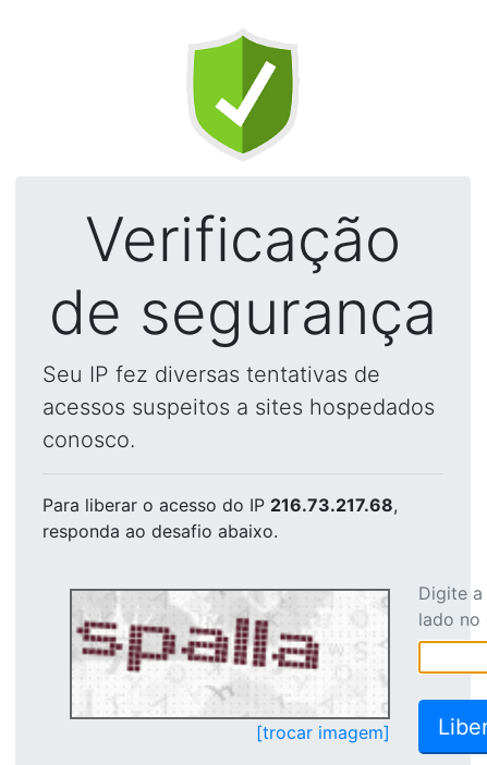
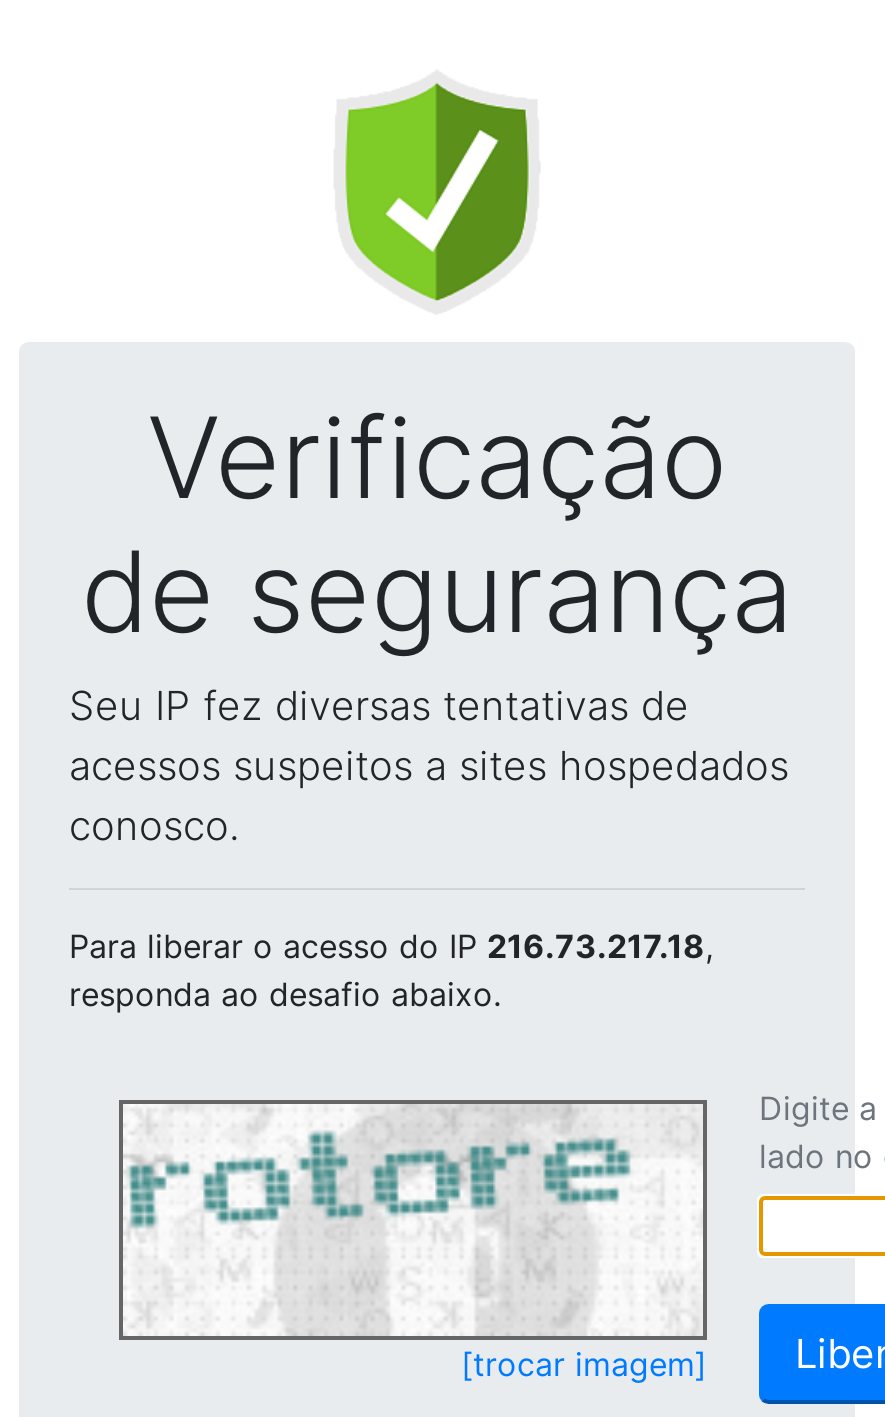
[42,494,398,516] Para liberar o acesso do IP 216.73.217.68, -> [69,926,713,966] Para liberar o acesso do IP 216.73.217.18,
[75,593,348,715] [image] -> [127,1108,631,1324] [image]

